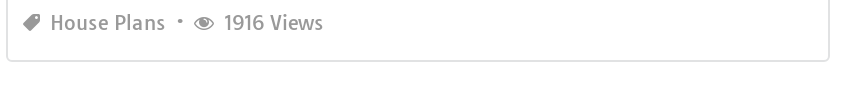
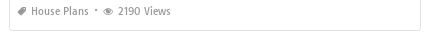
[224,9,324,35] 1916 Views -> [118,4,171,17] 2190 Views

